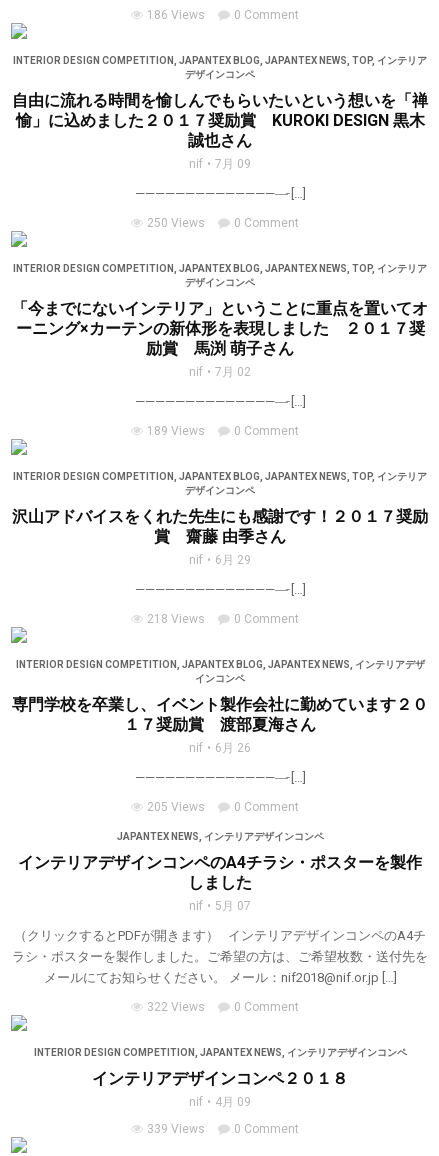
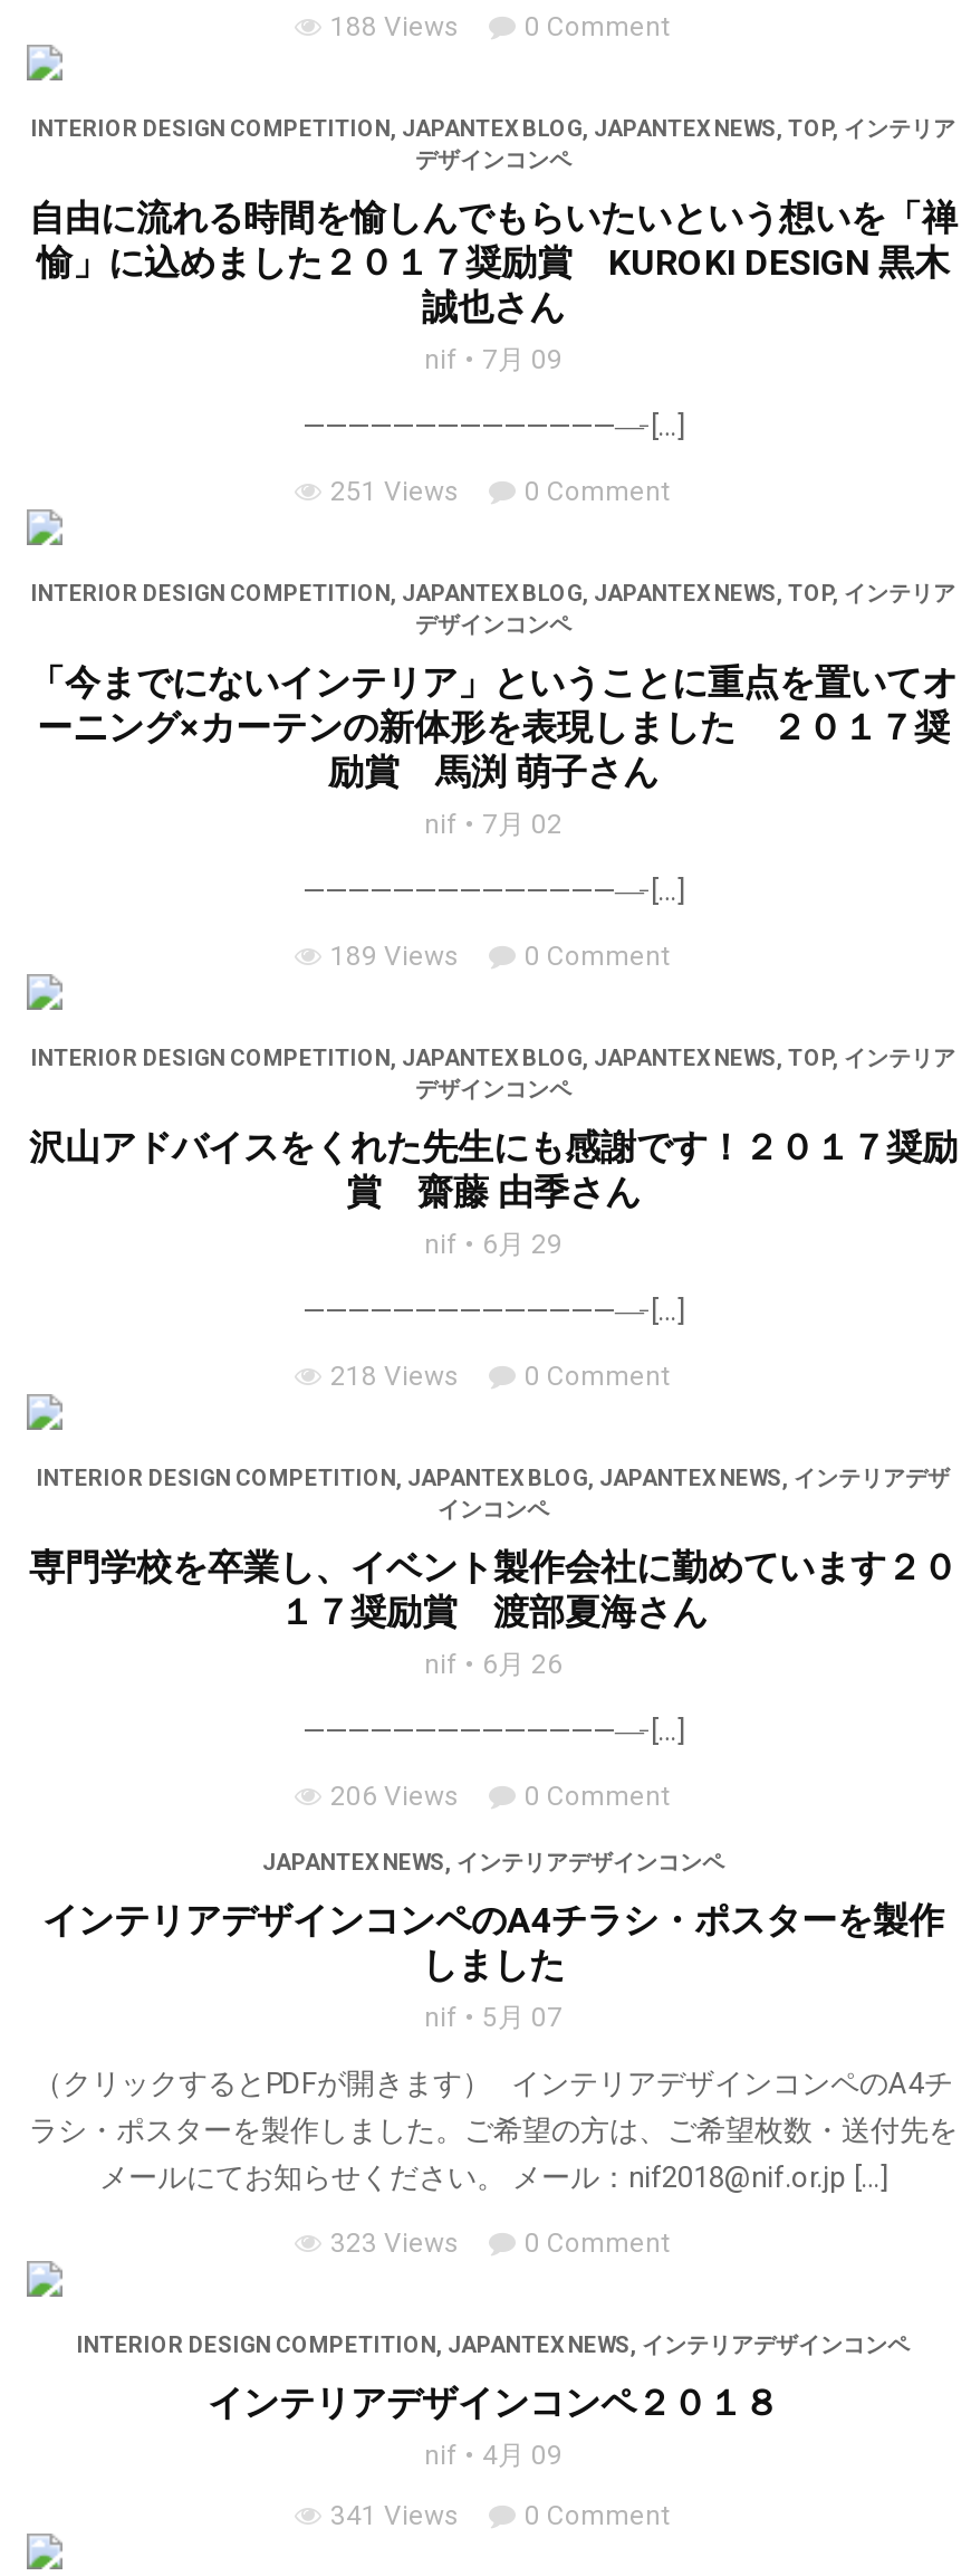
[147,8,205,22] 186 Views -> [330,11,460,42] 188 Views
[147,216,205,230] 250 Views -> [330,476,460,507] 251 Views
[147,800,205,814] 205 Views -> [330,1781,460,1812] 206 Views
[147,1000,205,1014] 322 Views -> [330,2227,460,2259] 323 Views
[147,1122,205,1136] 339 Views -> [330,2500,460,2531] 341 Views

